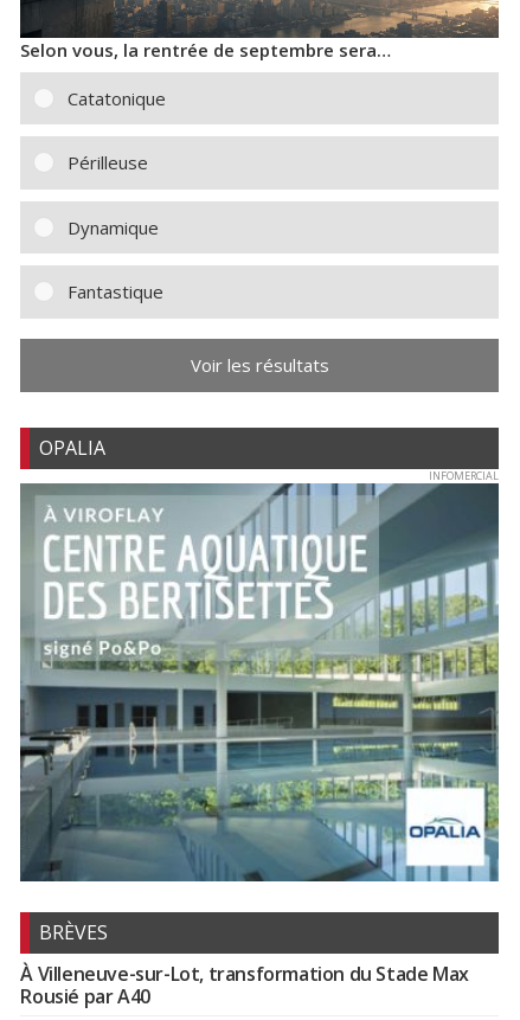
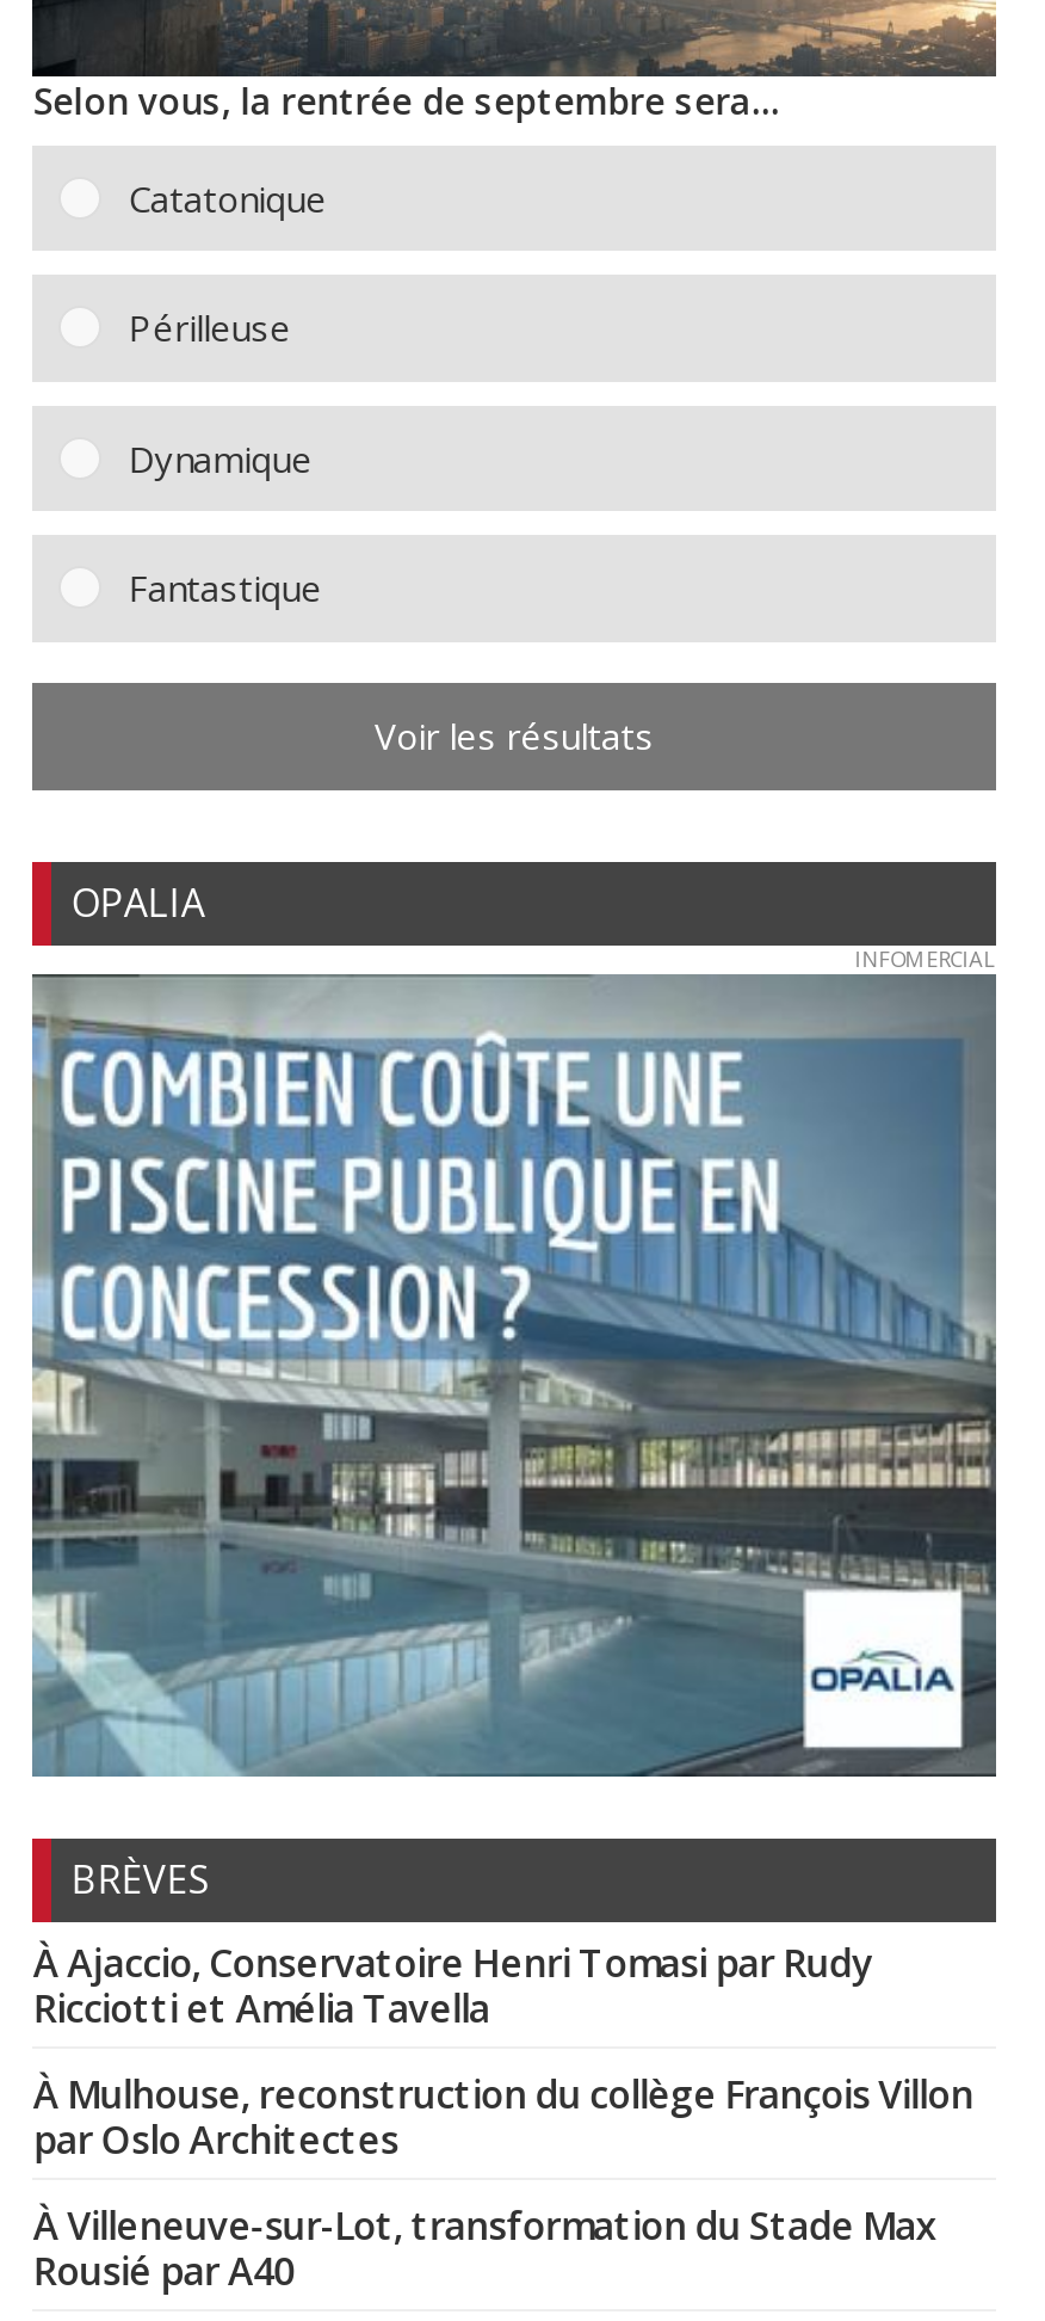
[19,483,500,883] [image] -> [32,974,998,1779] [image]
none -> [33,1937,973,2166] À Ajaccio, Conservatoire Henri Tomasi par Rudy | Ricciotti et Amélia Tavella | À Mulhouse, reconstruction du collège François Villon | par Oslo Architectes

